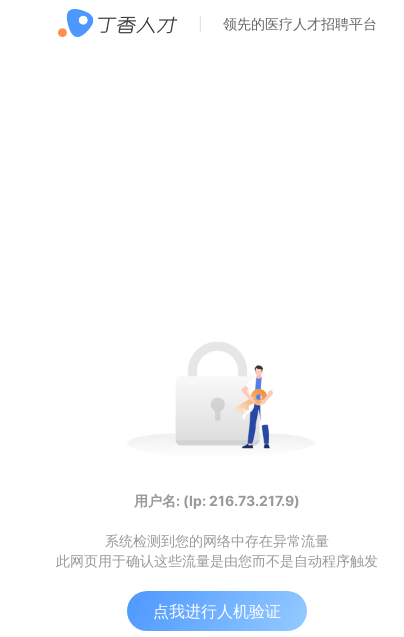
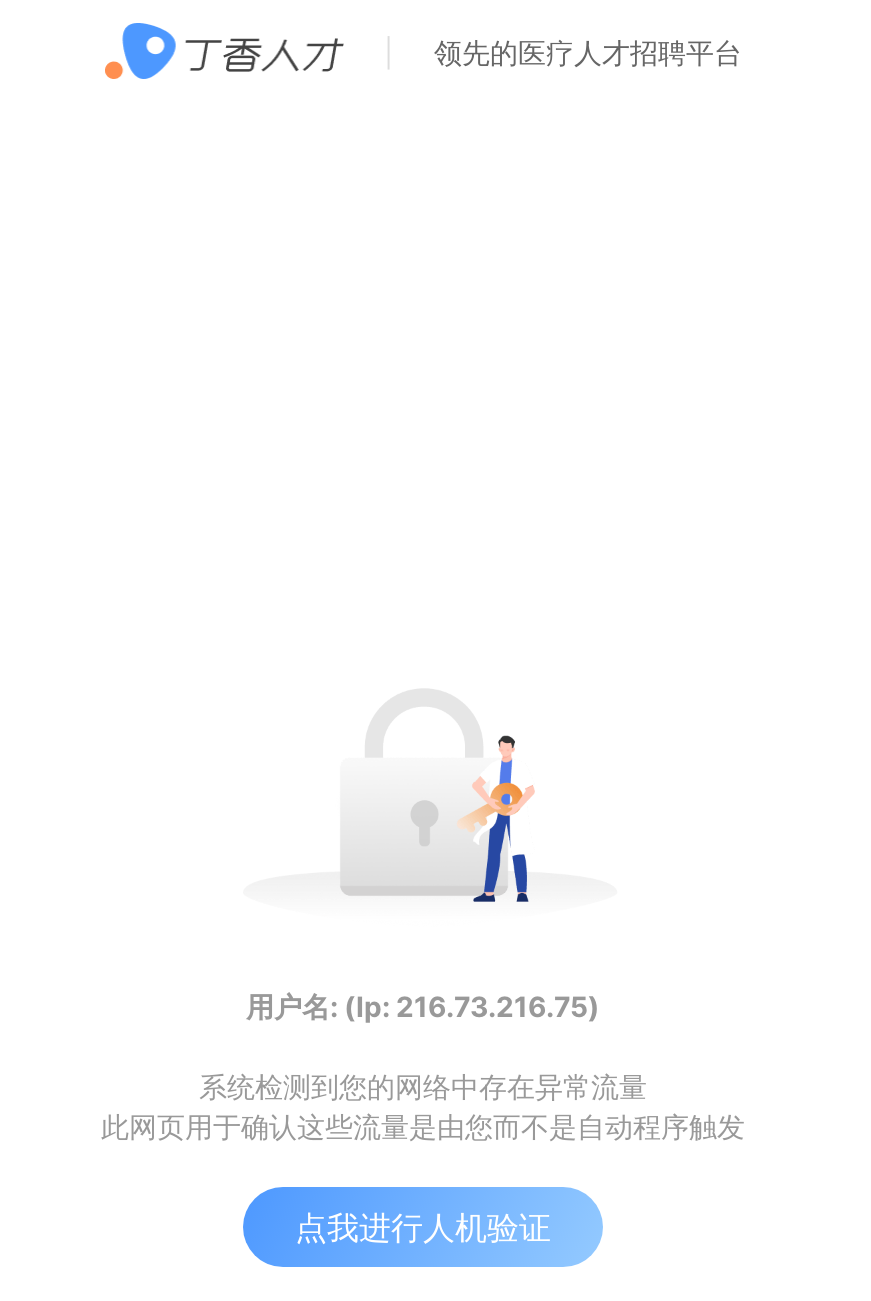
[134,492,300,509] 用户名: (Ip: 216.73.217.9) -> [246,989,600,1023] 用户名: (Ip: 216.73.216.75)

